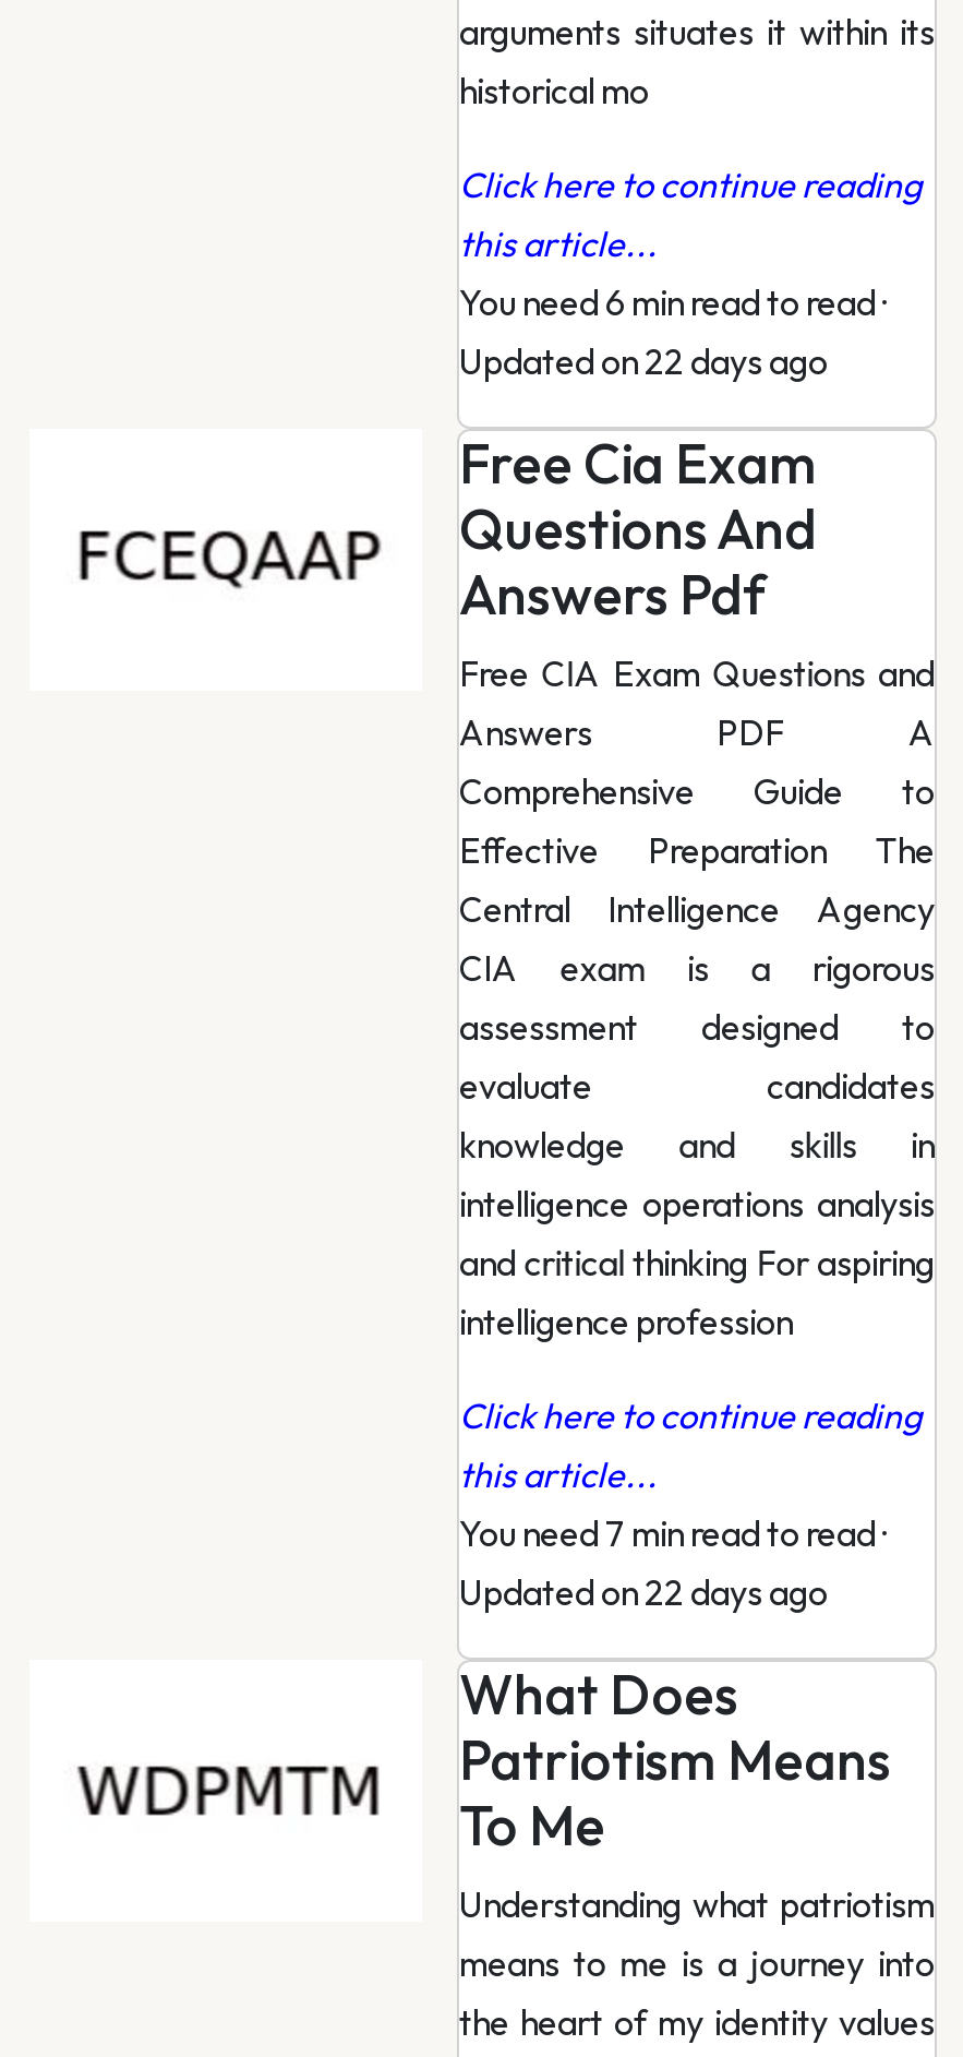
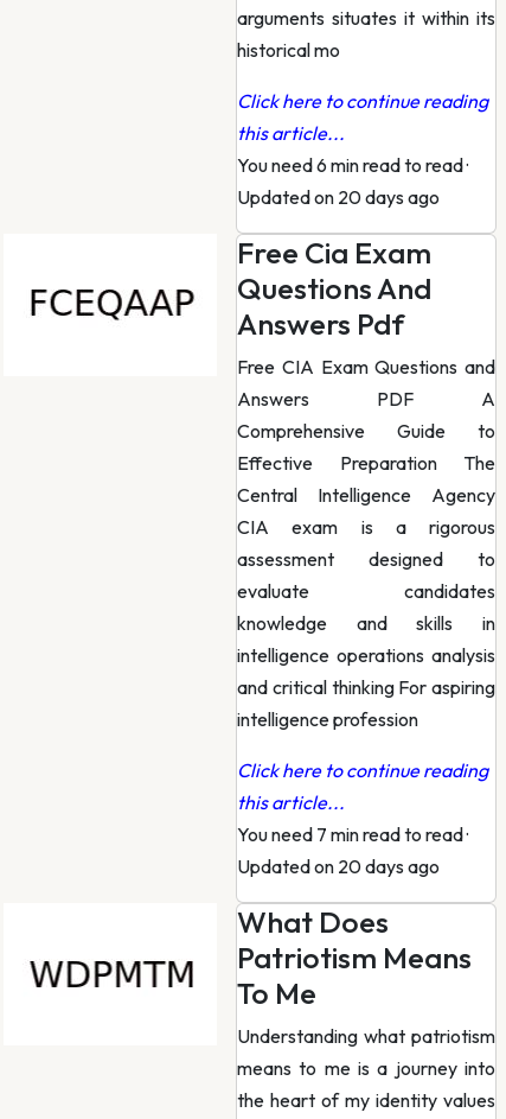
[459,339,828,383] Updated on 22 days ago -> [237,185,440,209] Updated on 20 days ago
[459,1570,828,1614] Updated on 22 days ago -> [237,854,440,878] Updated on 20 days ago

